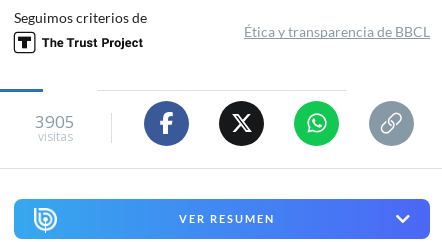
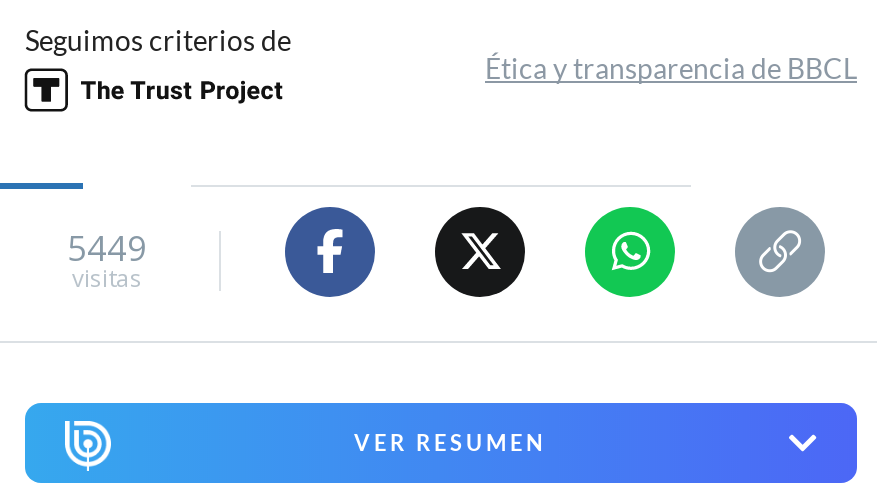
[35,110,75,133] 3905 -> [67,225,147,271] 5449

